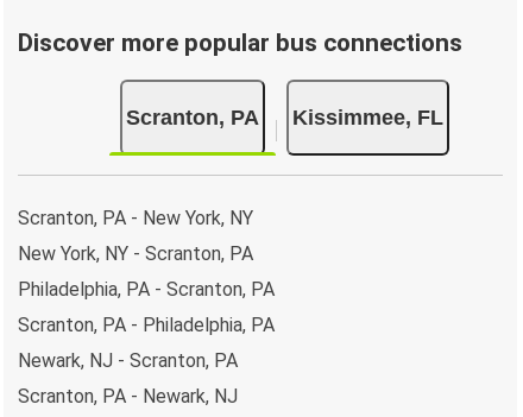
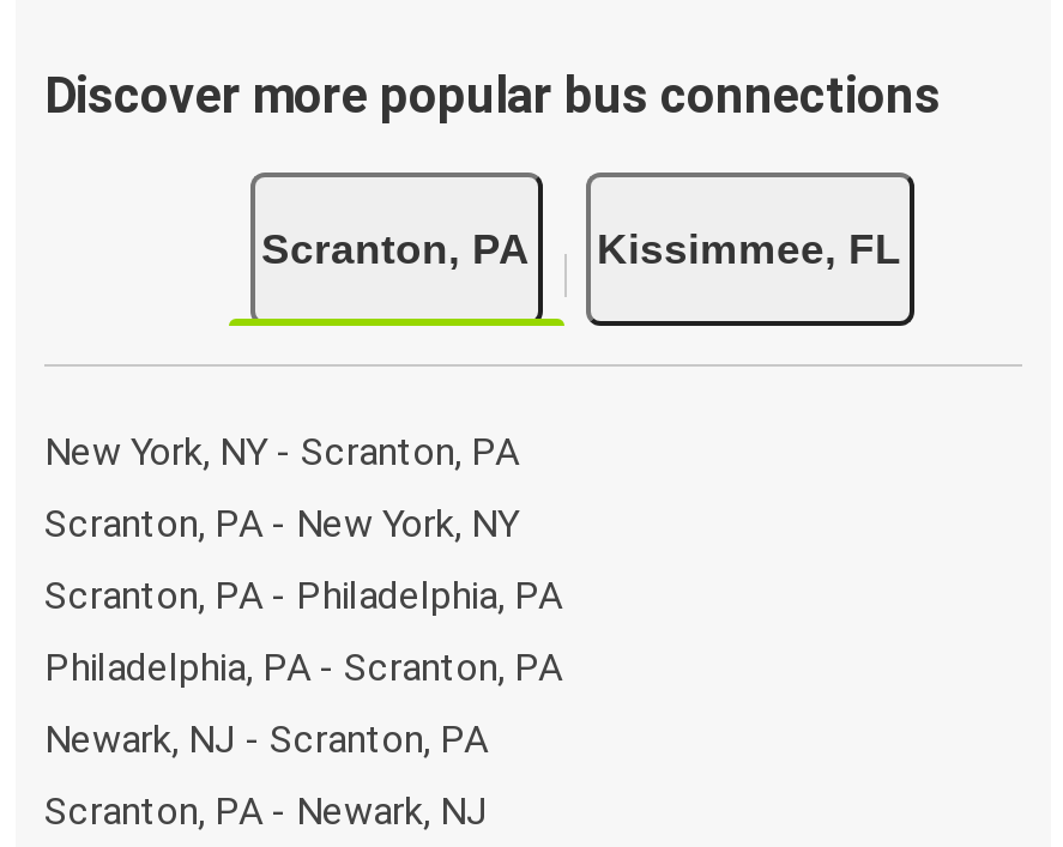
moved [18,207,253,230] -> [44,499,519,545]: Scranton, PA - New York, NY
moved [18,243,253,265] -> [44,427,519,473]: New York, NY - Scranton, PA
moved [18,278,275,301] -> [44,643,562,688]: Philadelphia, PA - Scranton, PA
moved [18,314,275,337] -> [44,571,562,617]: Scranton, PA - Philadelphia, PA

